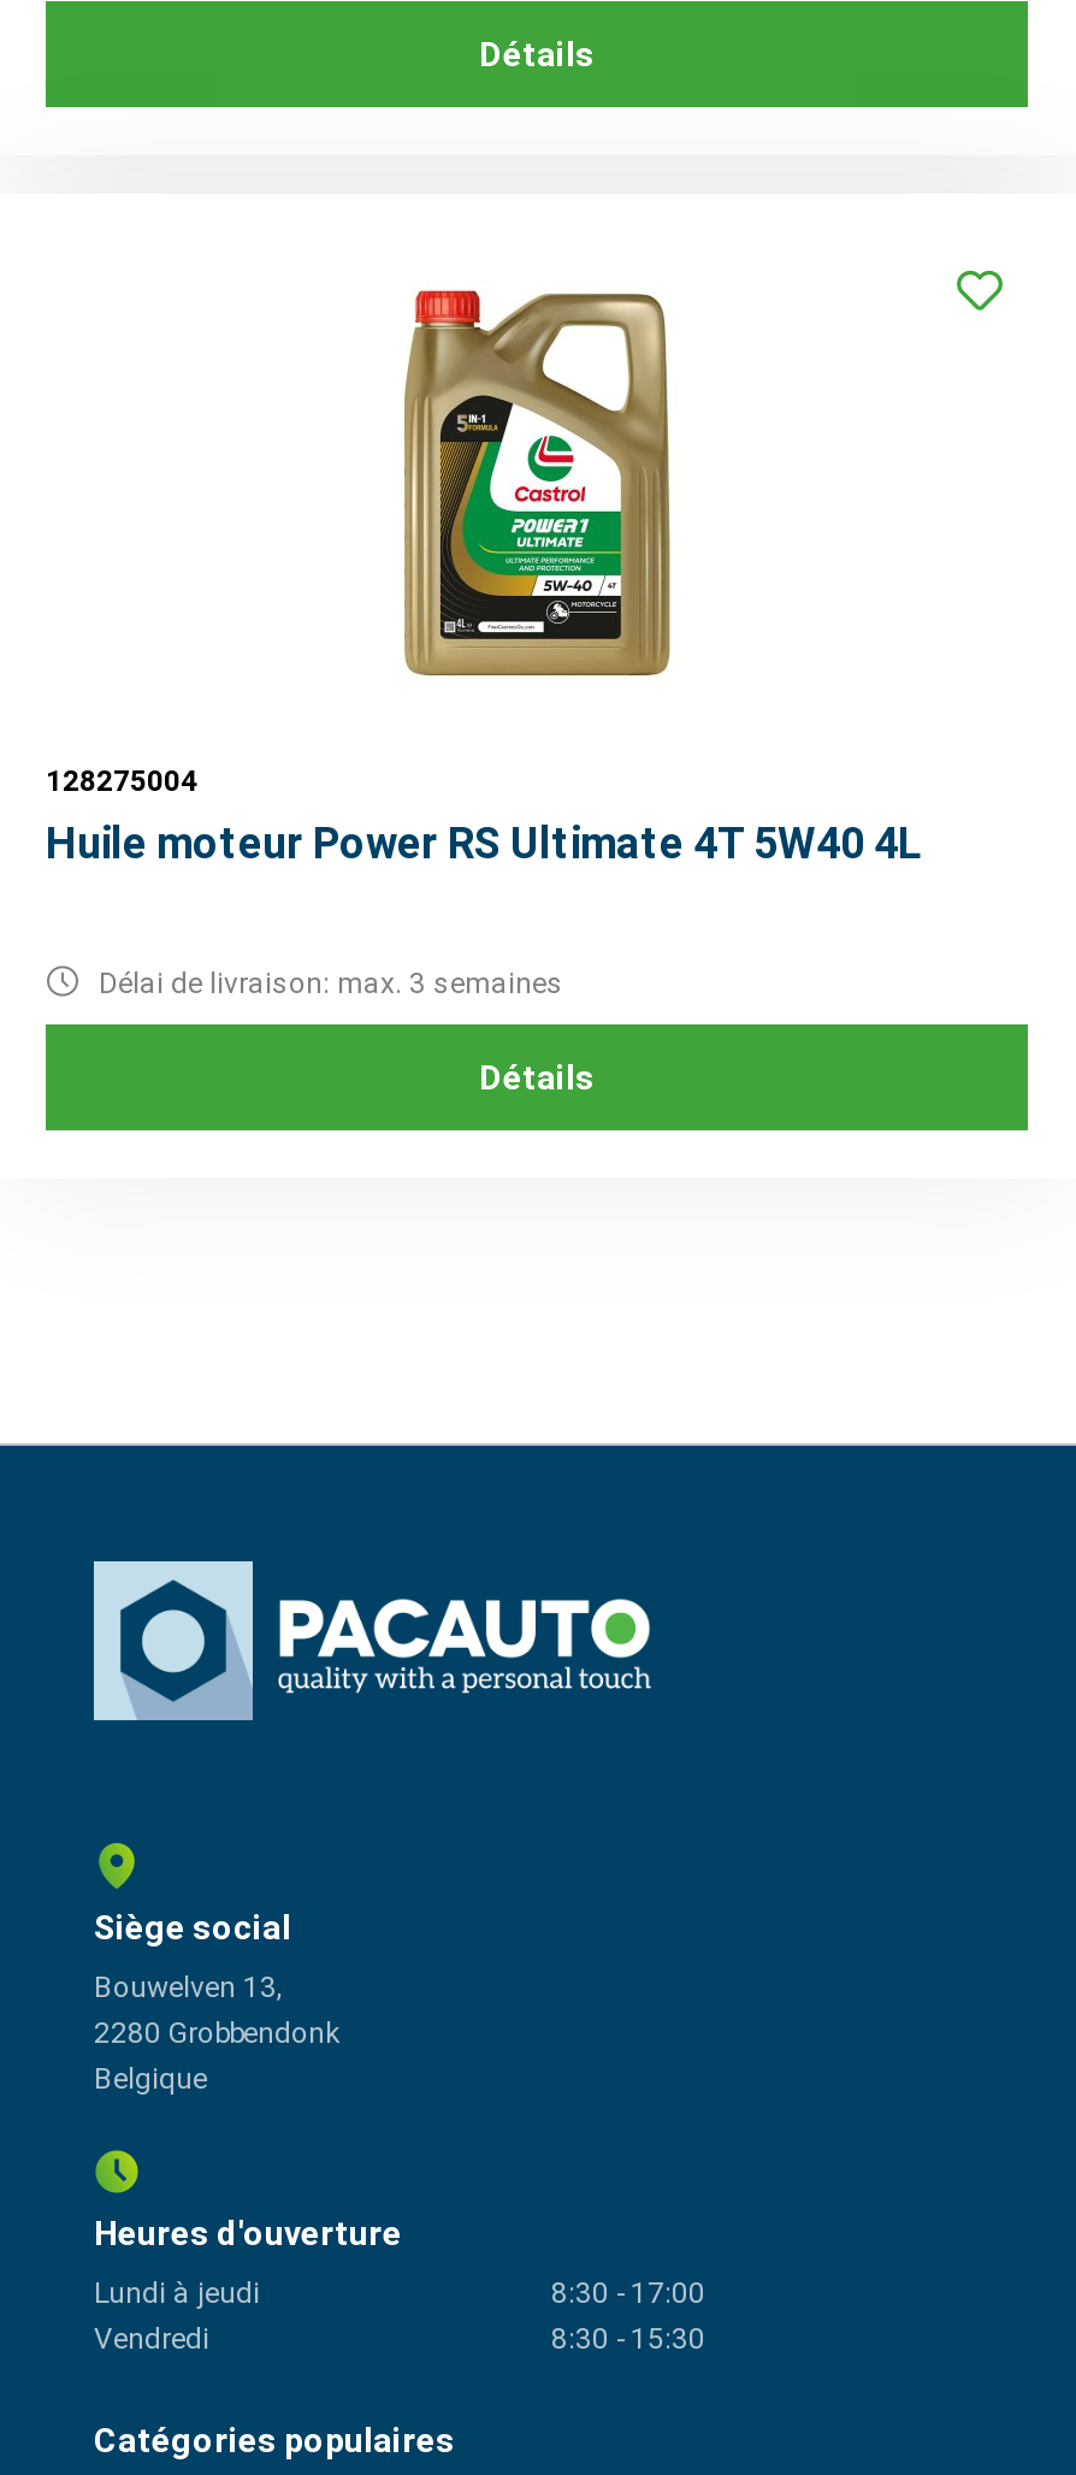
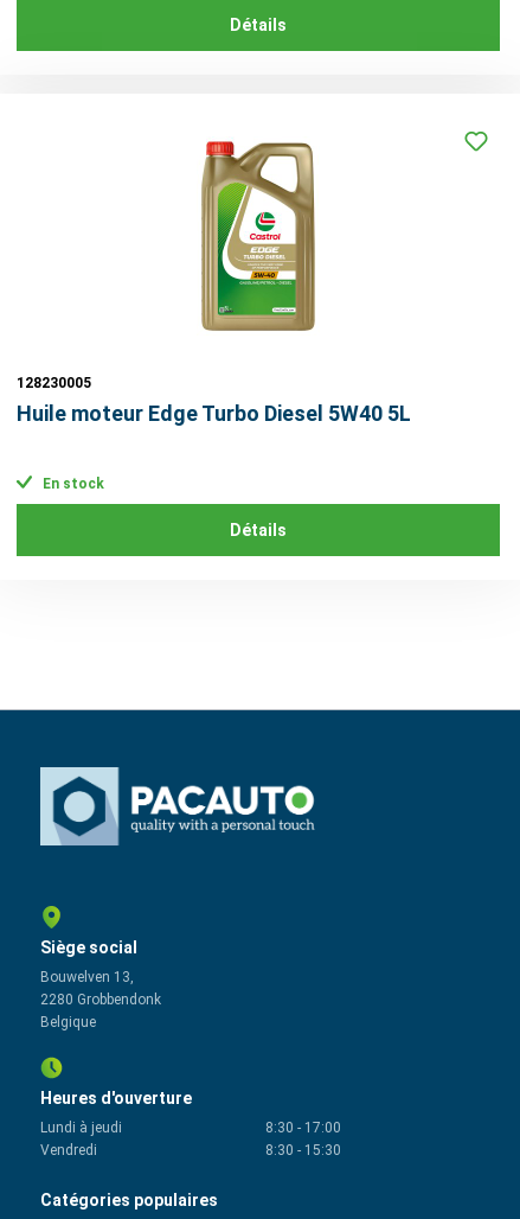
[46,289,922,868] [image] | 128275004 | Huile moteur Power RS Ultimate 4T 5W40 4L -> [17,141,411,426] [image] | 128230005 | Huile moteur Edge Turbo Diesel 5W40 5L
[91,968,563,1001] Délai de livraison: max. 3 semaines -> [39,475,104,492] En stock

